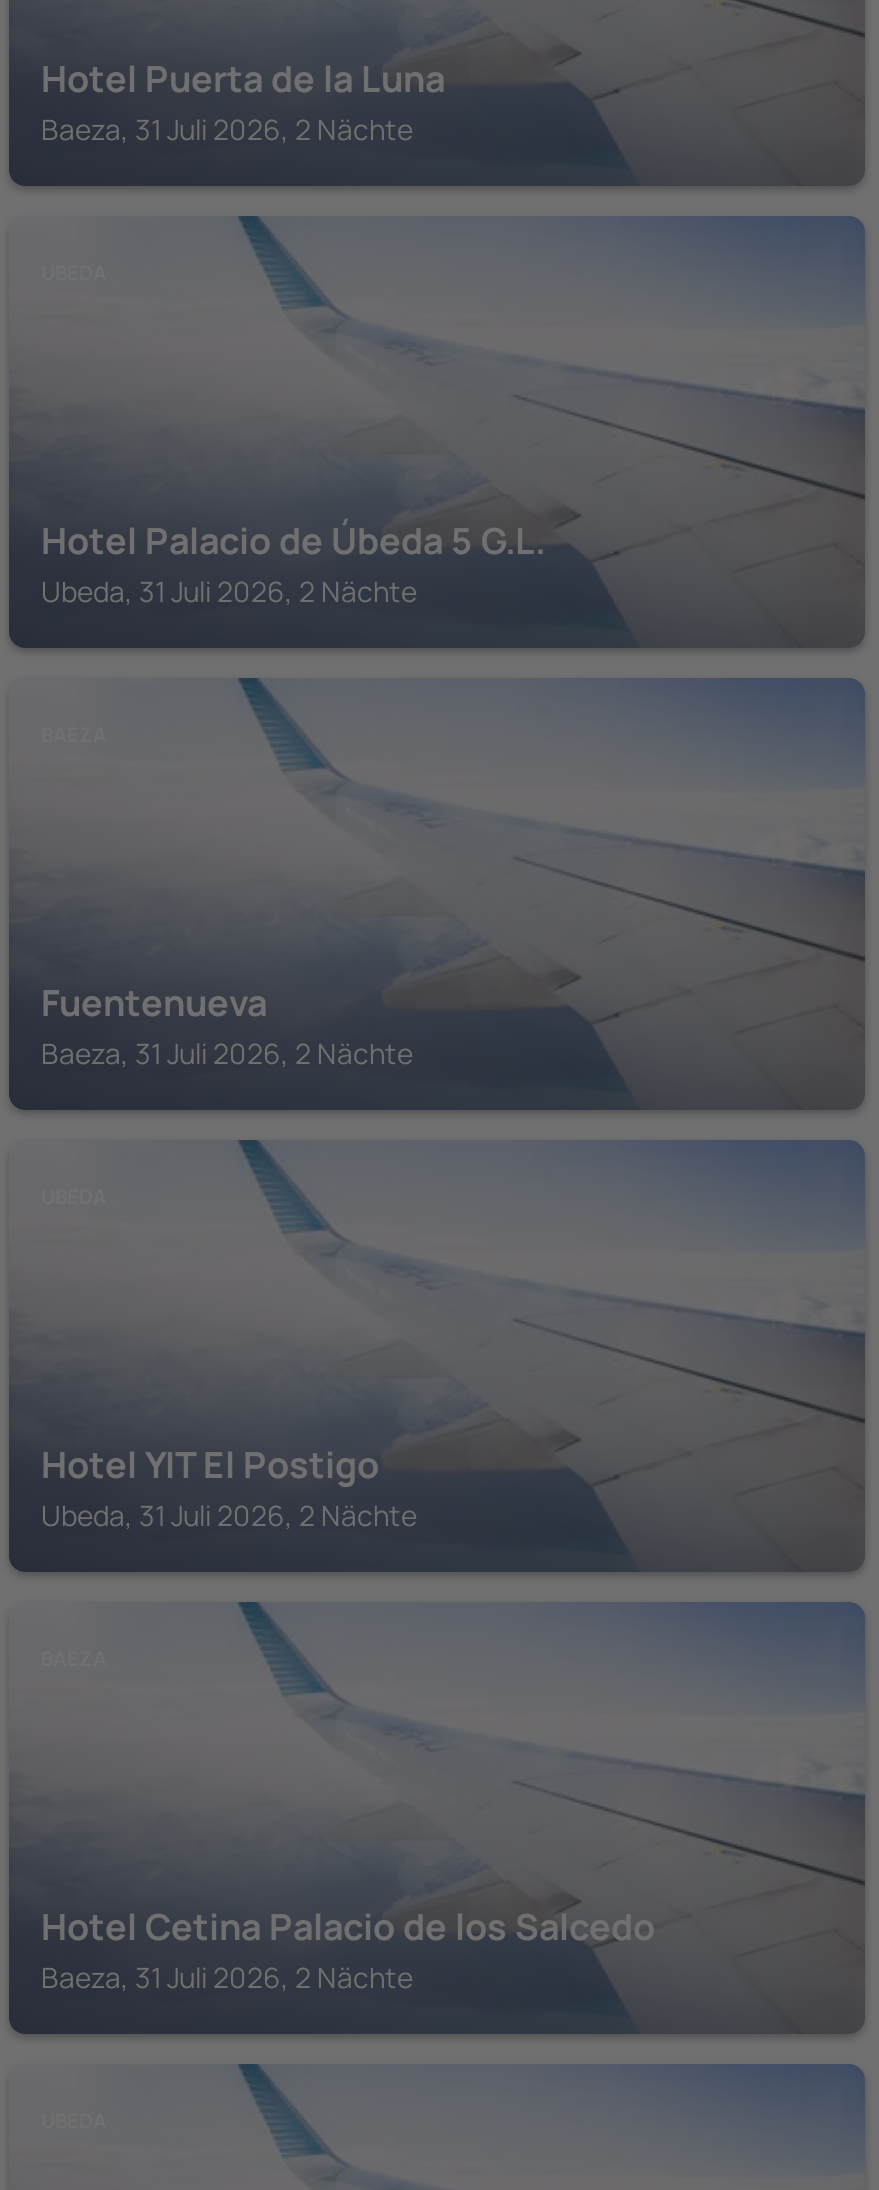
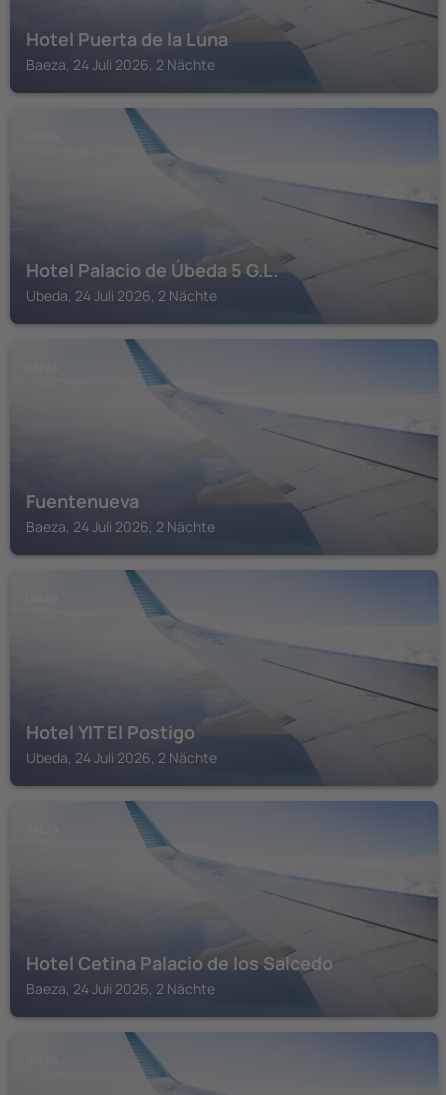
[41,110,413,148] Baeza, 31 Juli 2026, 2 Nächte -> [26,55,215,74] Baeza, 24 Juli 2026, 2 Nächte
[41,572,417,610] Ubeda, 31 Juli 2026, 2 Nächte -> [26,286,217,305] Ubeda, 24 Juli 2026, 2 Nächte
[41,1034,413,1072] Baeza, 31 Juli 2026, 2 Nächte -> [26,517,215,536] Baeza, 24 Juli 2026, 2 Nächte
[41,1496,417,1534] Ubeda, 31 Juli 2026, 2 Nächte -> [26,748,217,767] Ubeda, 24 Juli 2026, 2 Nächte
[41,1958,413,1996] Baeza, 31 Juli 2026, 2 Nächte -> [26,979,215,998] Baeza, 24 Juli 2026, 2 Nächte

